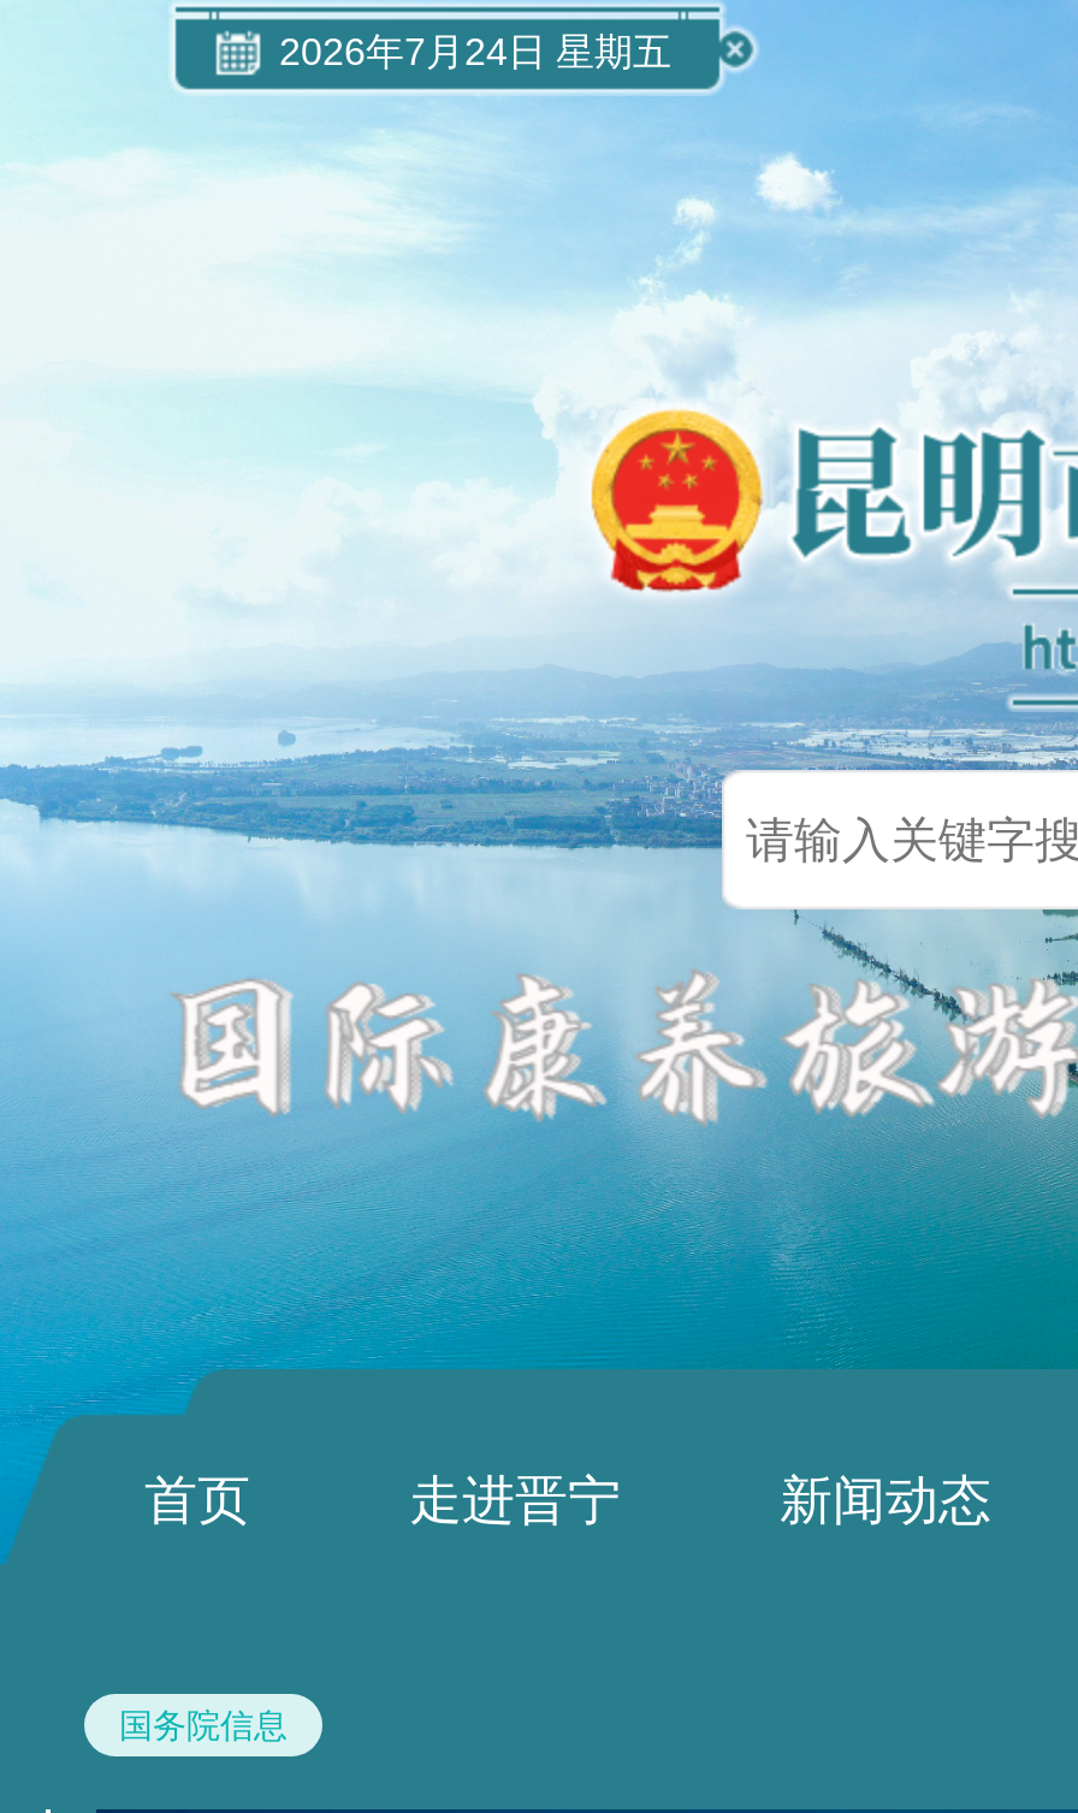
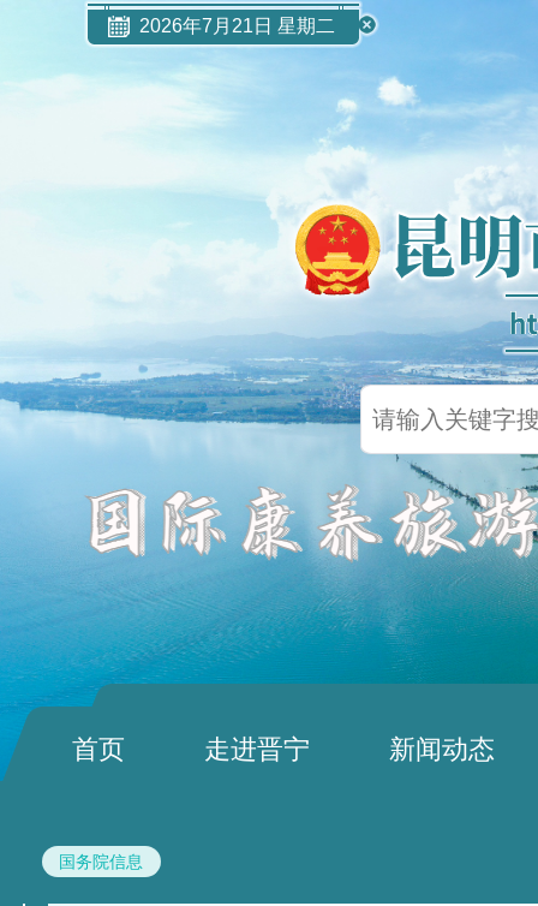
[279,31,671,72] 2026年7月24日 星期五 -> [139,16,335,36] 2026年7月21日 星期二

